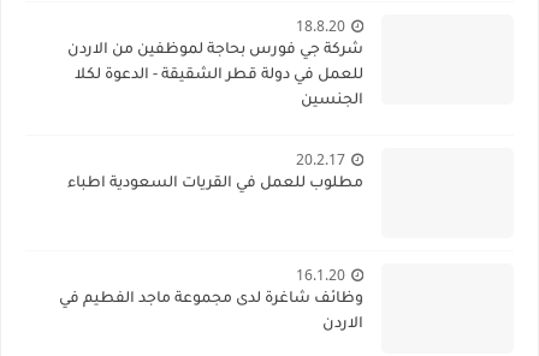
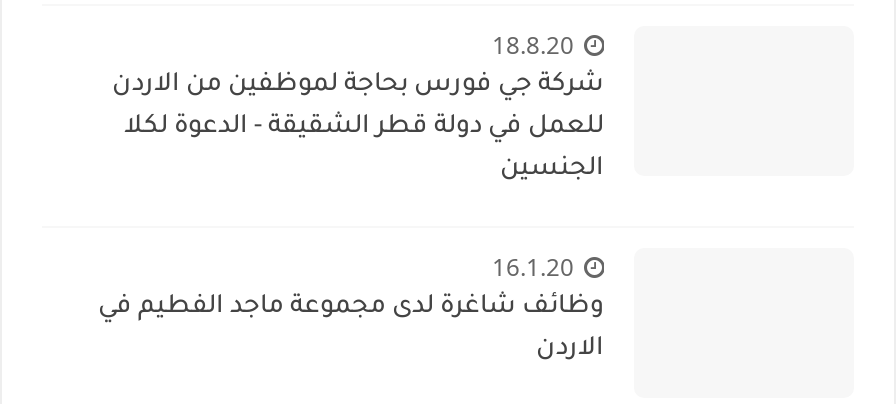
[67,149,363,193] 20.2.17 | مطلوب للعمل في القريات السعودية اطباء -> none

